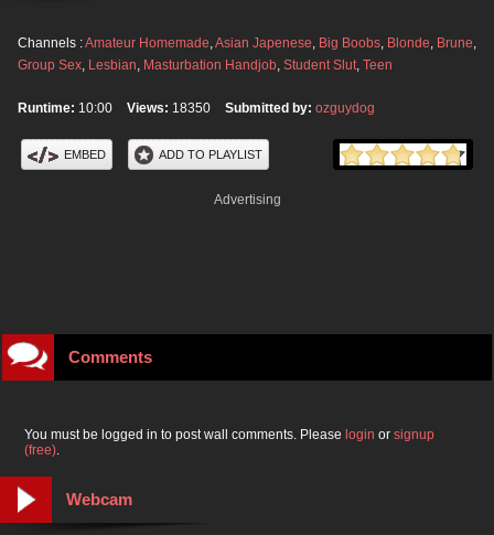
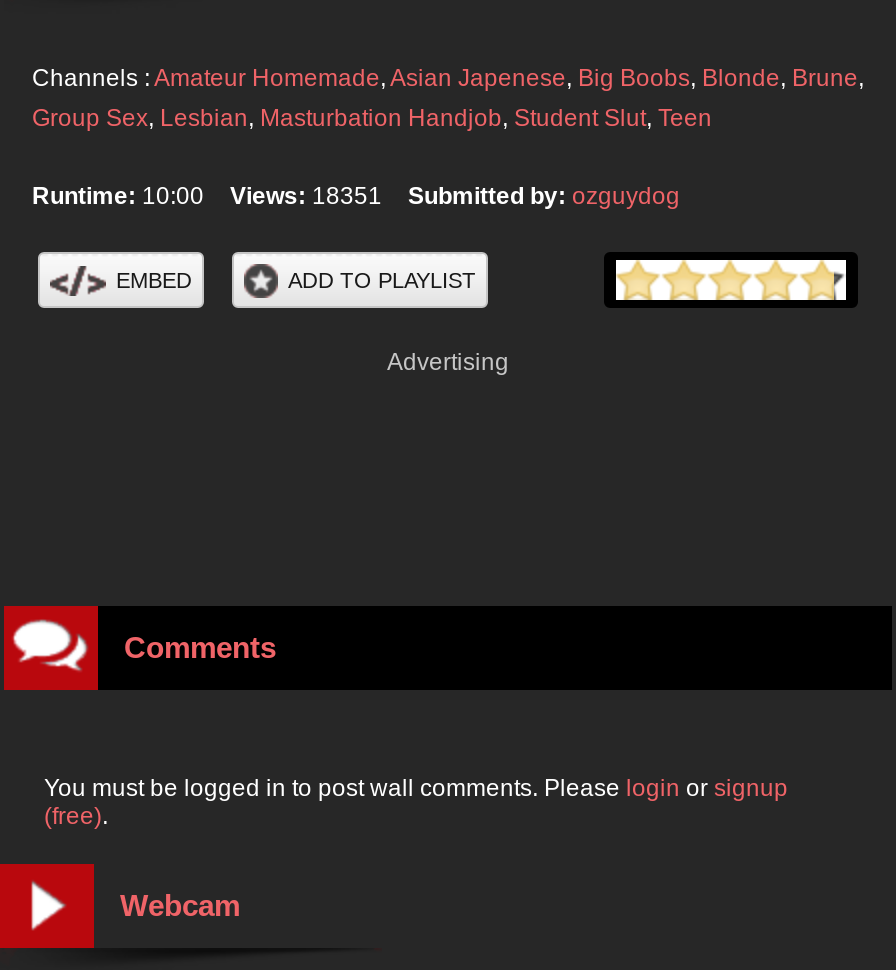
[18,100,375,116] Runtime: 10:00 Views: 18350 Submitted by: ozguydog -> [32,182,680,210] Runtime: 10:00 Views: 18351 Submitted by: ozguydog

